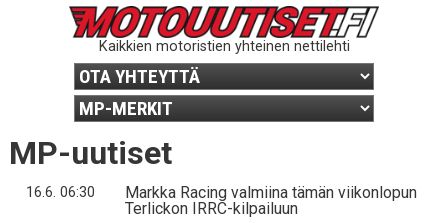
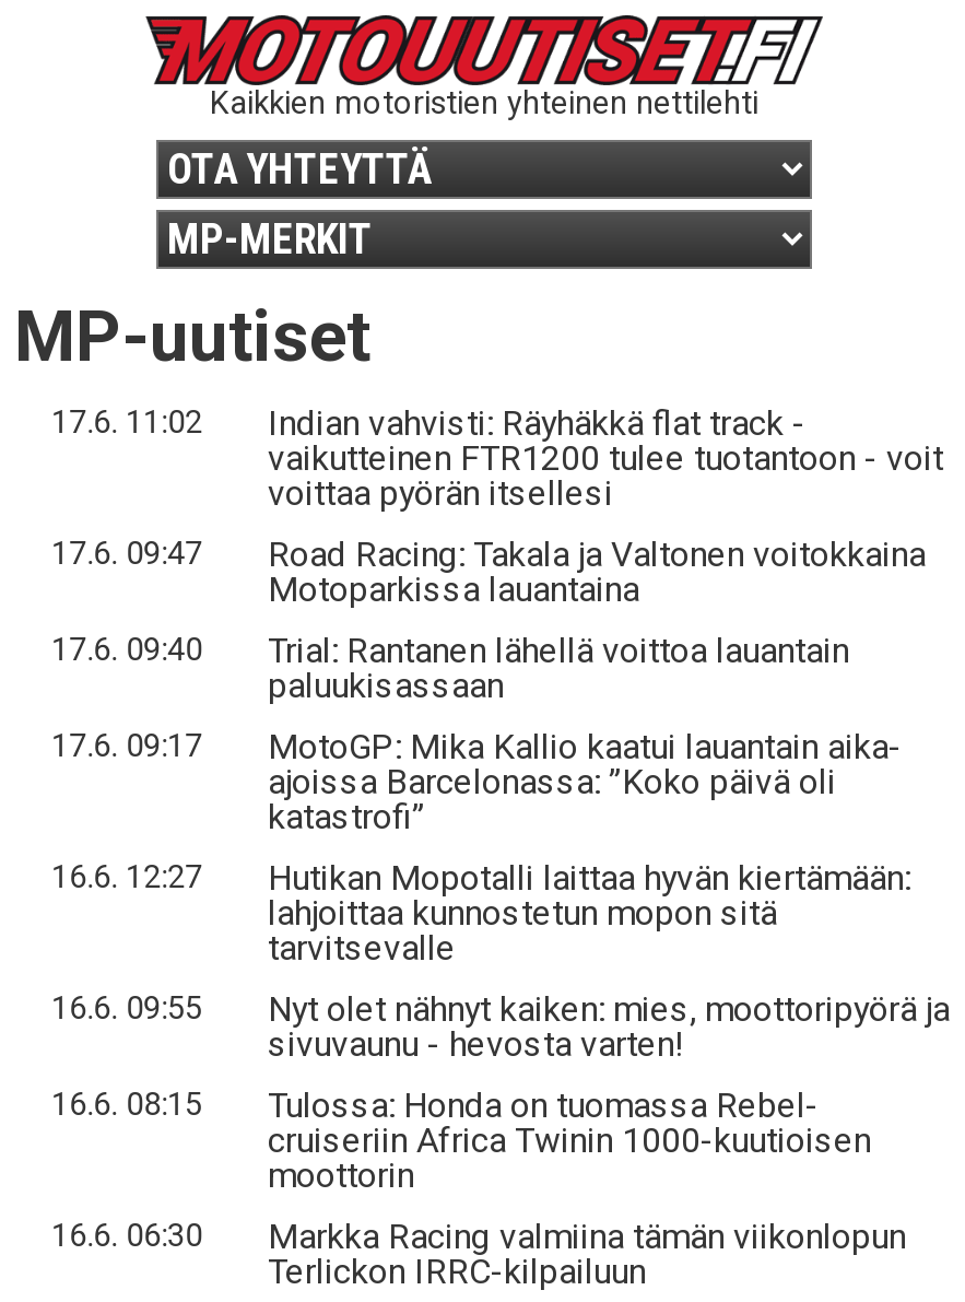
none -> [52,401,950,1195] 17.6. 11:02 | Indian vahvisti: Räyhäkkä flat track - | vaikutteinen FTR1200 tulee tuotantoon - voit | voittaa pyörän itsellesi | 17.6. 09:47 | Road Racing: Takala ja Valtonen voitokkaina | Motoparkissa lauantaina | 17.6. 09:40 | Trial: Rantanen lähellä voittoa lauantain | paluukisassaan | 17.6. 09:17 | MotoGP: Mika Kallio kaatui lauantain aika- | ajoissa Barcelonassa: ”Koko päivä oli | katastrofi” | 16.6. 12:27 | Hutikan Mopotalli laittaa hyvän kiertämään: | lahjoittaa kunnostetun mopon sitä | tarvitsevalle | 16.6. 09:55 | Nyt olet nähnyt kaiken: mies, moottoripyörä ja | sivuvaunu - hevosta varten! | 16.6. 08:15 | Tulossa: Honda on tuomassa Rebel- | cruiseriin Africa Twinin 1000-kuutioisen | moottorin

